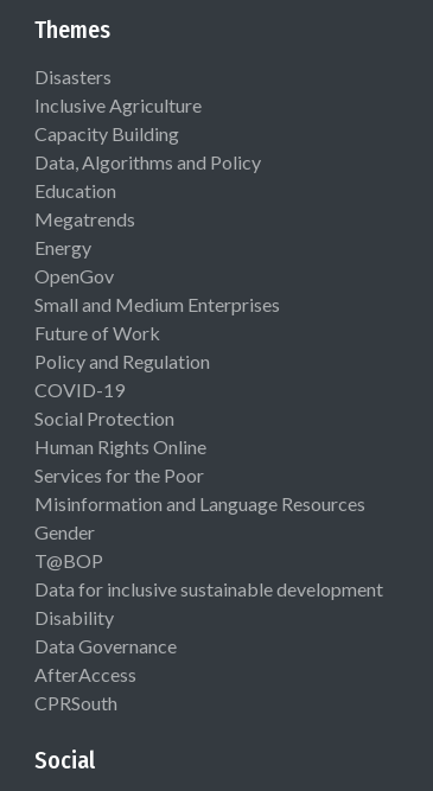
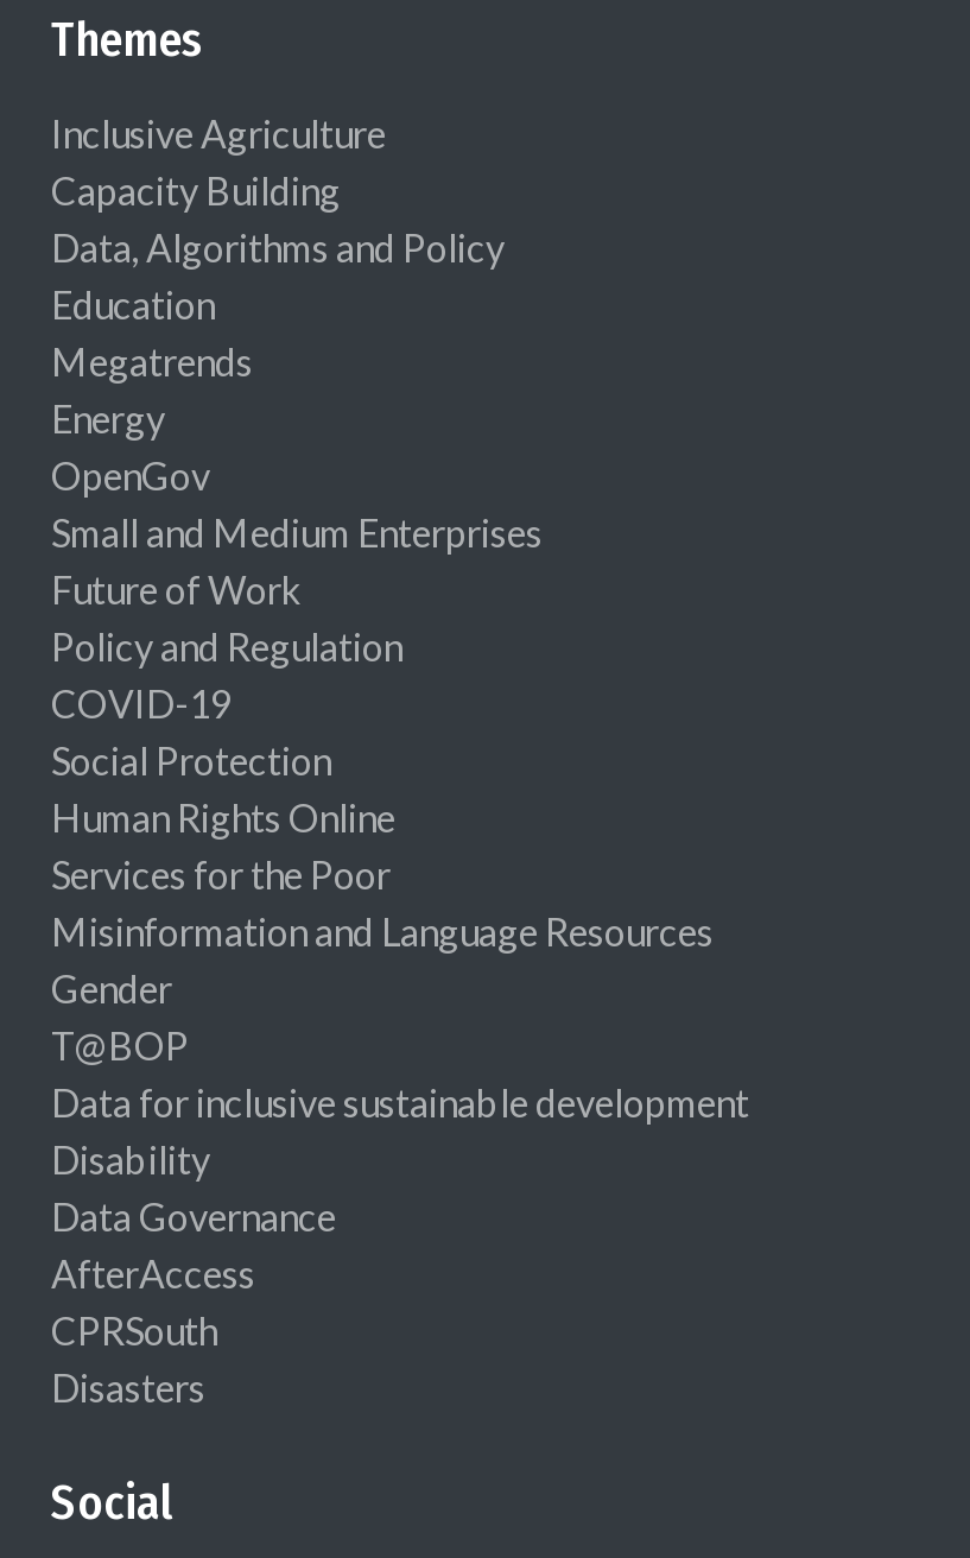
moved [34,65,112,88] -> [51,1365,205,1410]: Disasters
moved [34,94,383,714] -> [51,111,749,1353]: Inclusive Agriculture | Capacity Building | Data, Algorithms and Policy | ... | AfterAccess | CPRSouth

